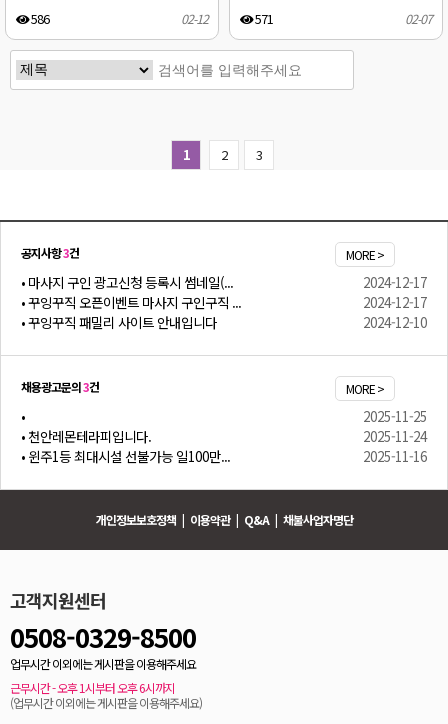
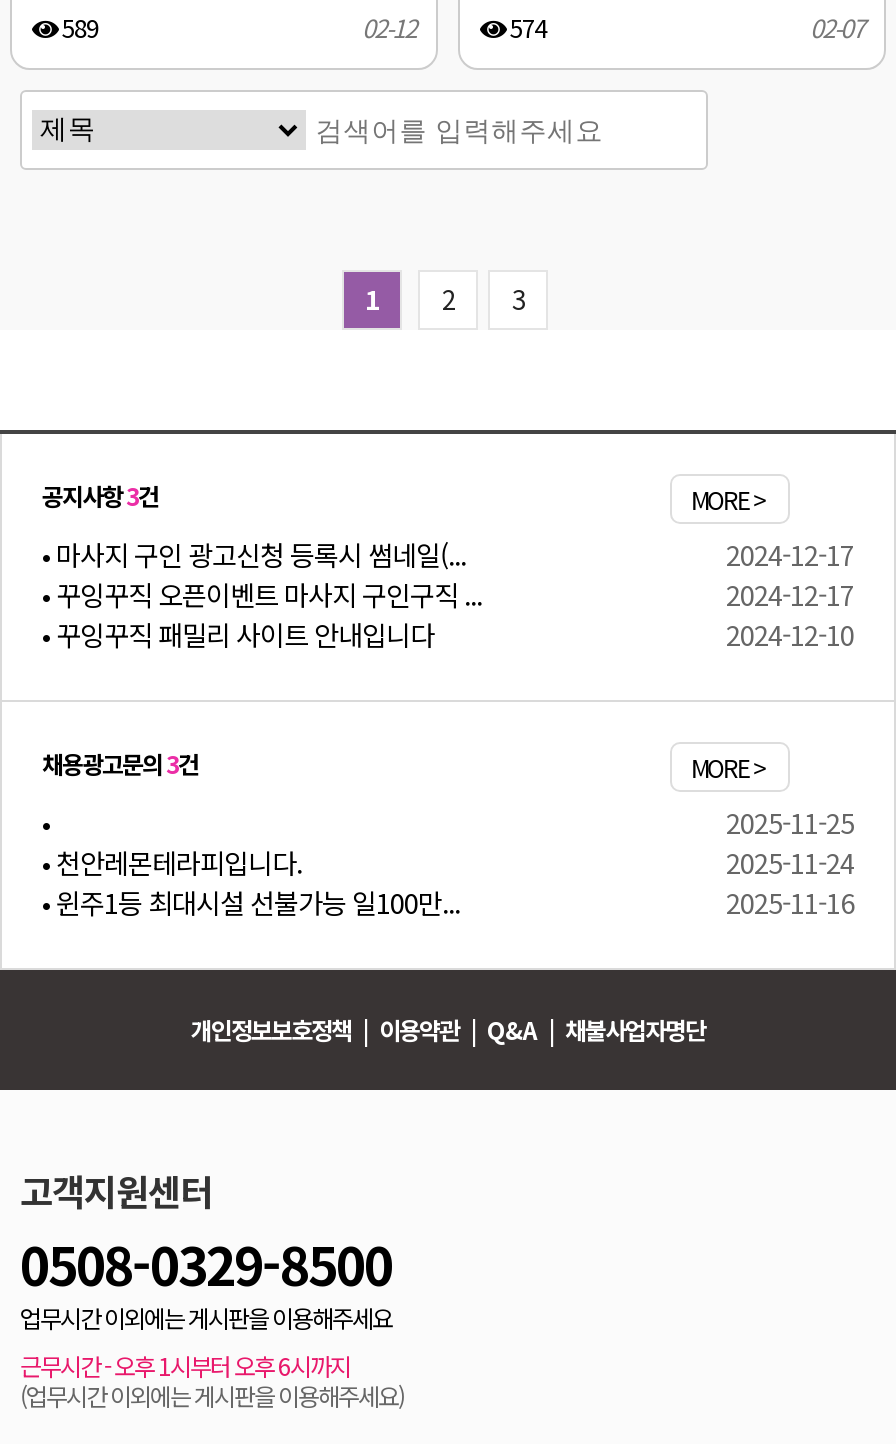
[29,9,49,28] 586 -> [58,8,98,46] 589
[253,9,273,28] 571 -> [506,8,546,46] 574

